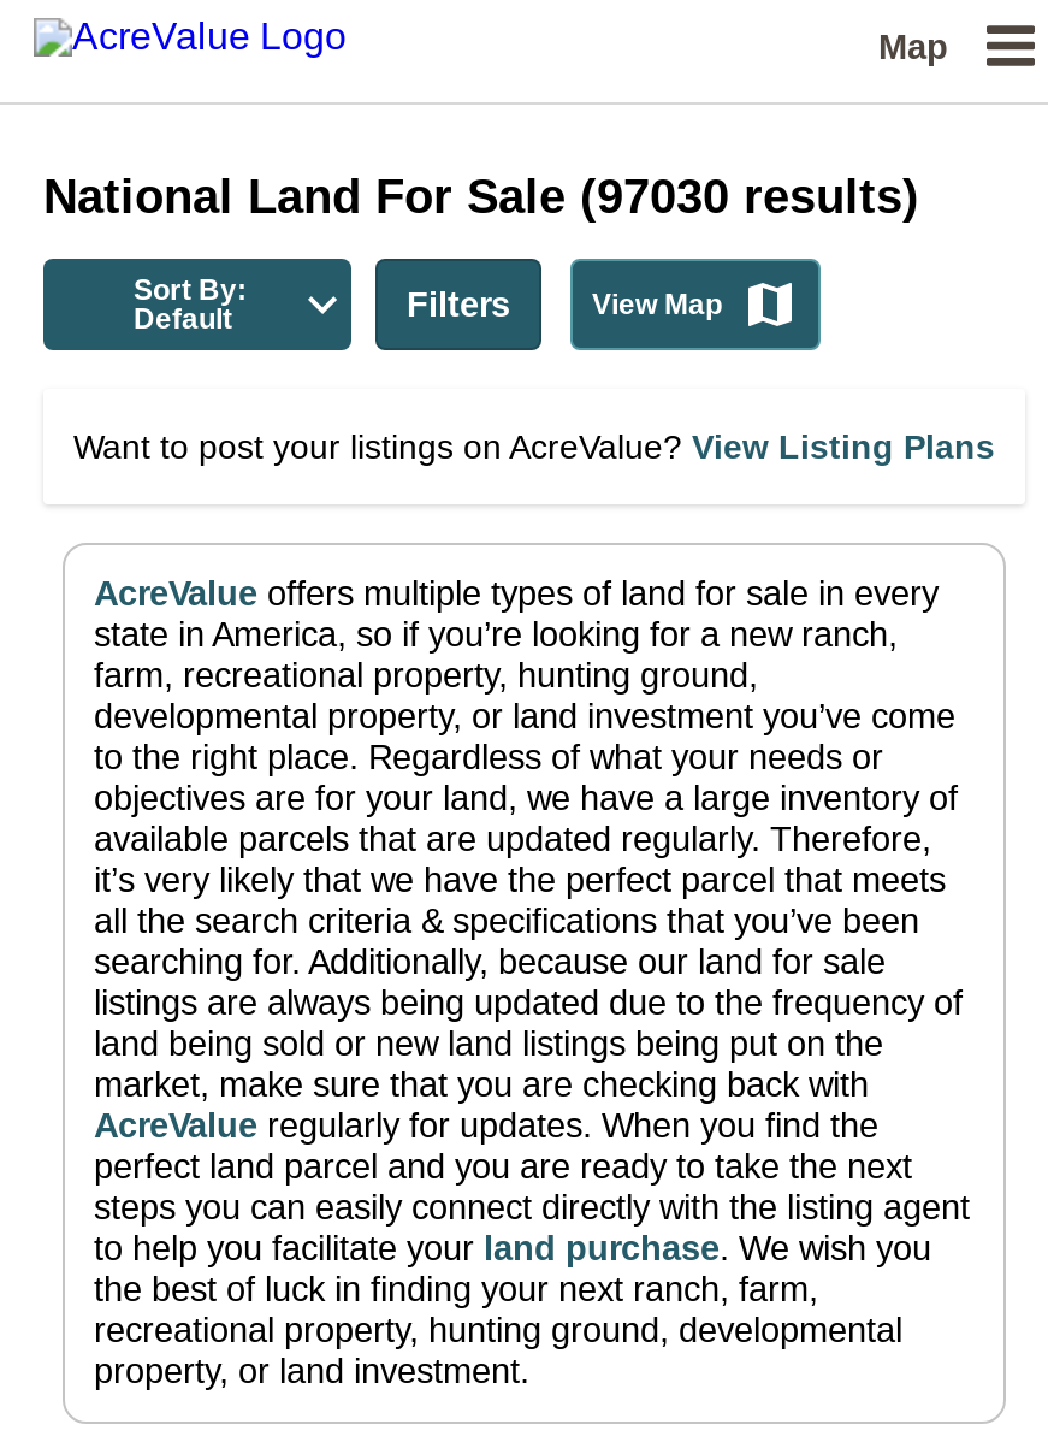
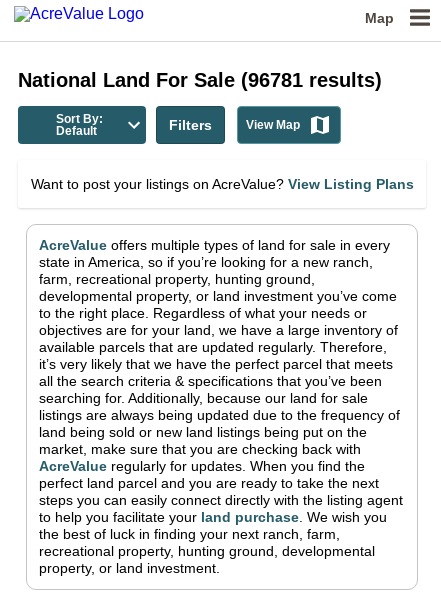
[43,170,919,223] National Land For Sale (97030 results) -> [18,69,382,91] National Land For Sale (96781 results)

